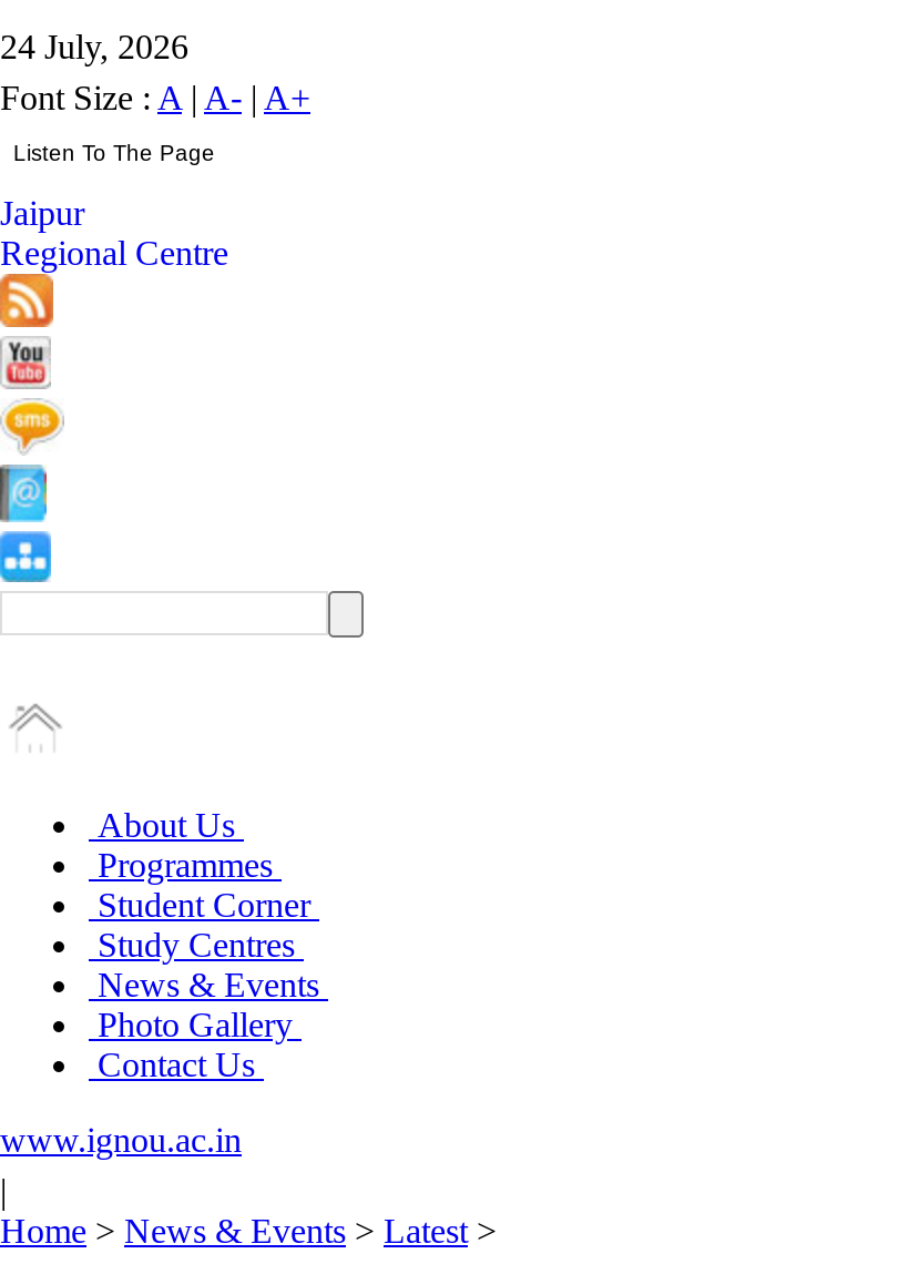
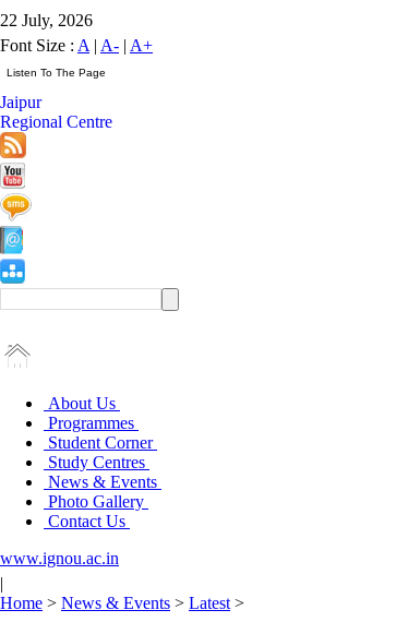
[0,28,188,65] 24 July, 2026 -> [0,11,93,29] 22 July, 2026

